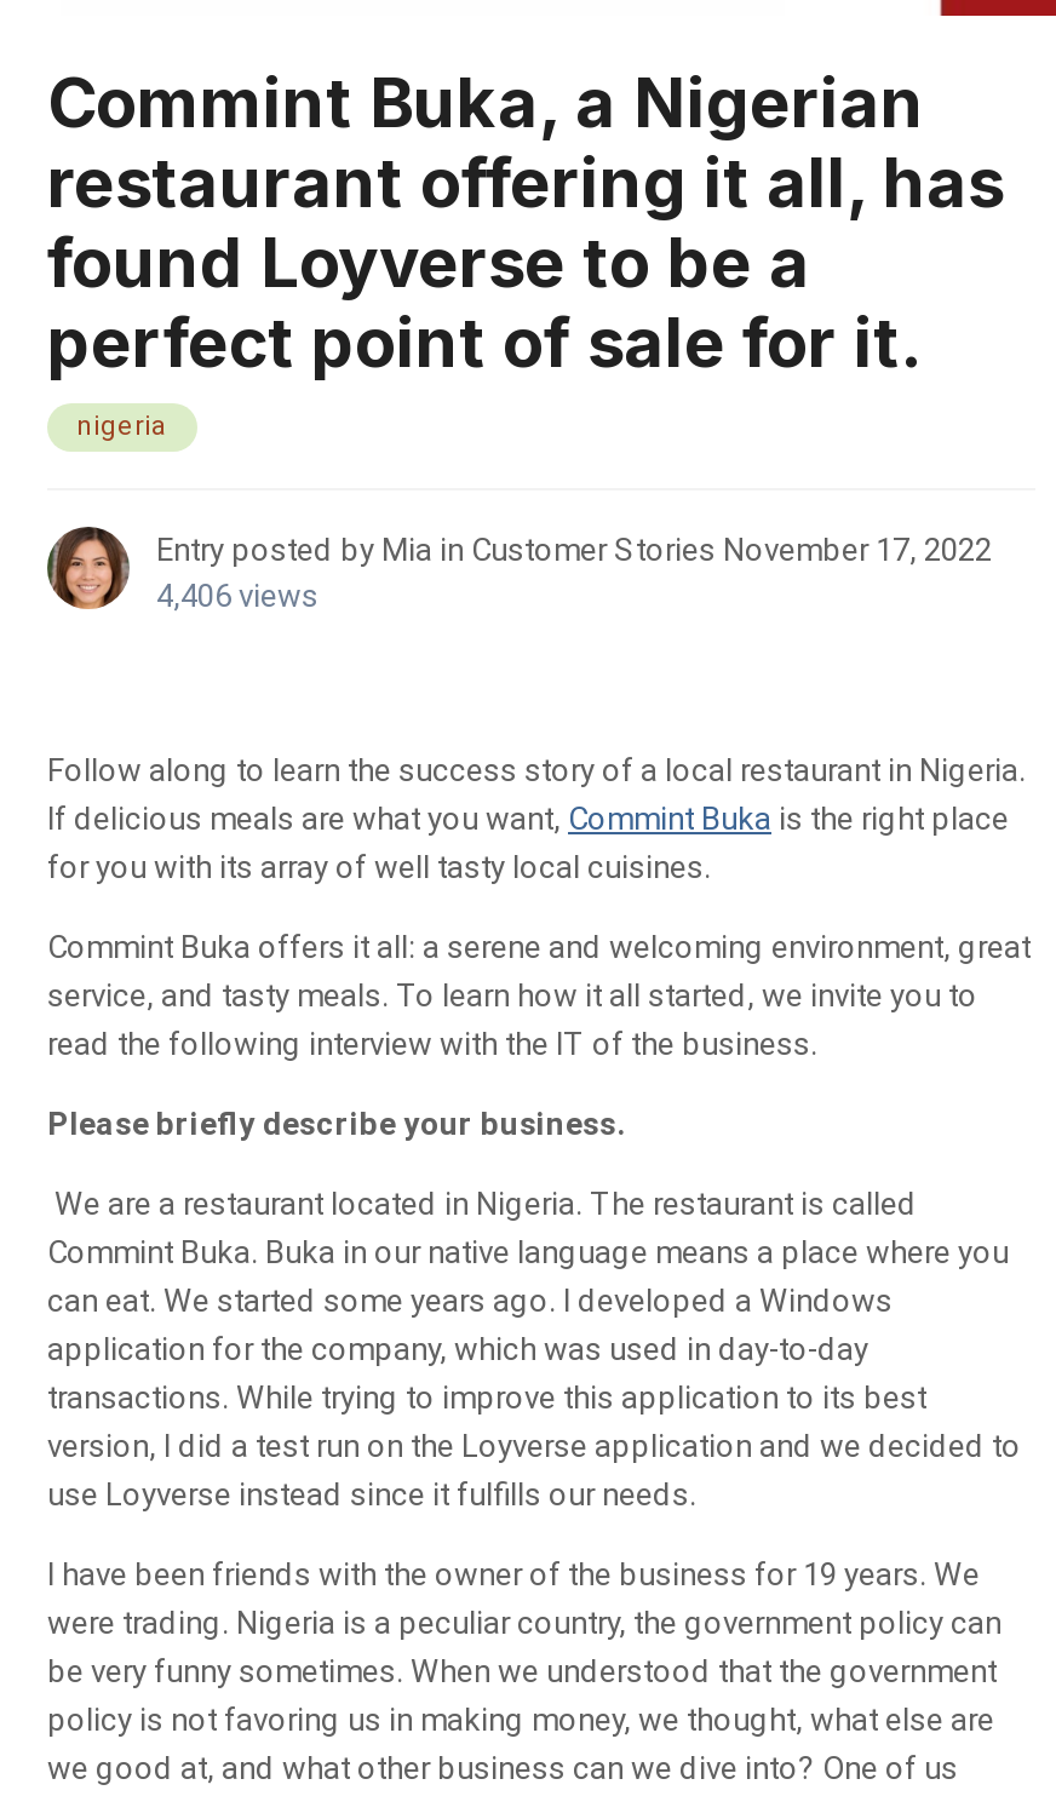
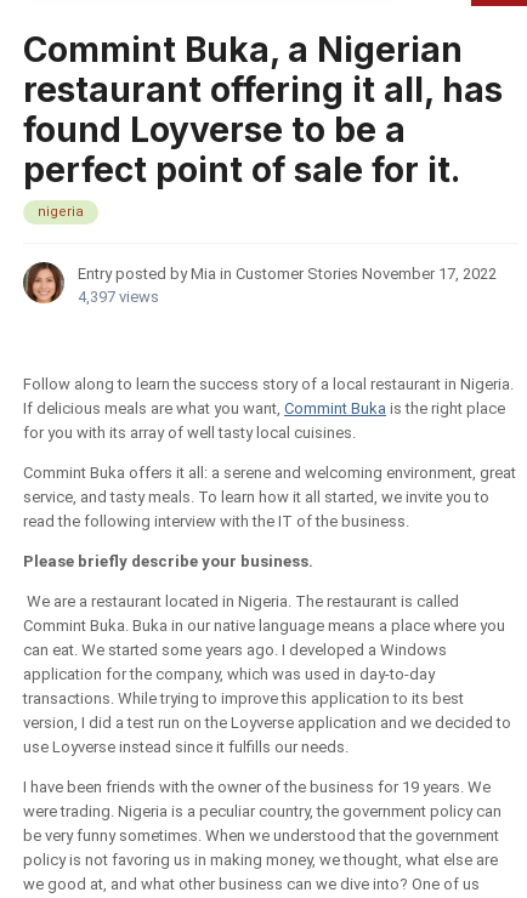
[156,578,318,615] 4,406 views -> [78,288,159,306] 4,397 views

